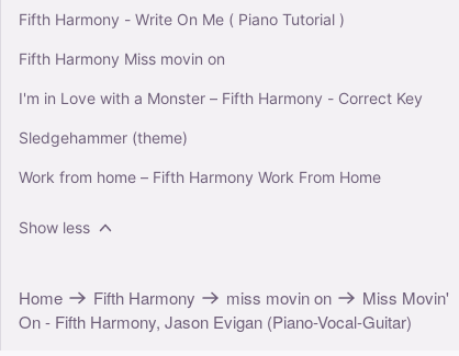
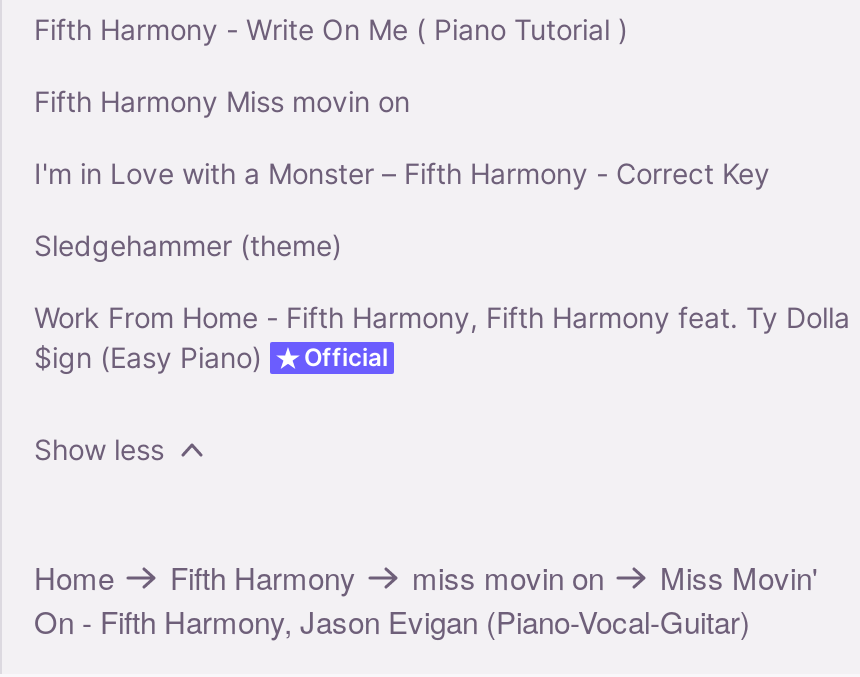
[19,167,381,186] Work from home – Fifth Harmony Work From Home -> [34,299,850,373] Work From Home - Fifth Harmony, Fifth Harmony feat. Ty Dolla | $ign (Easy Piano) | Official

